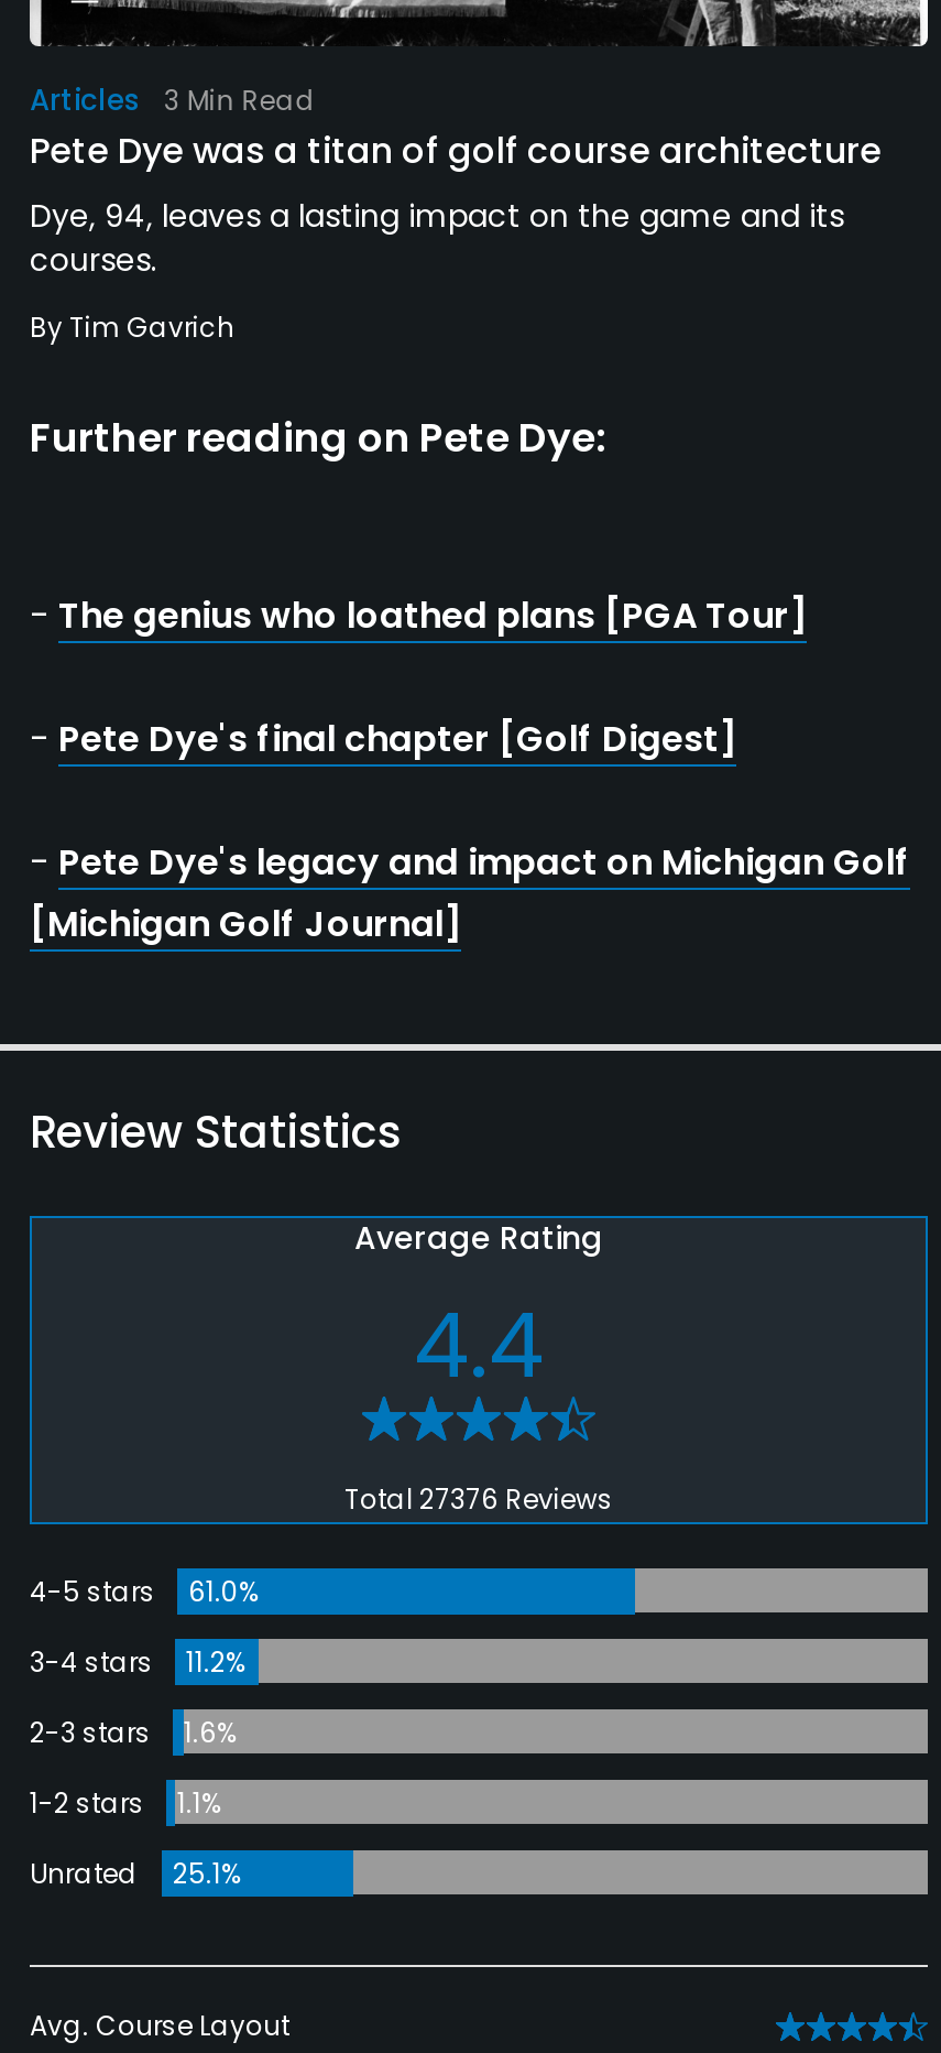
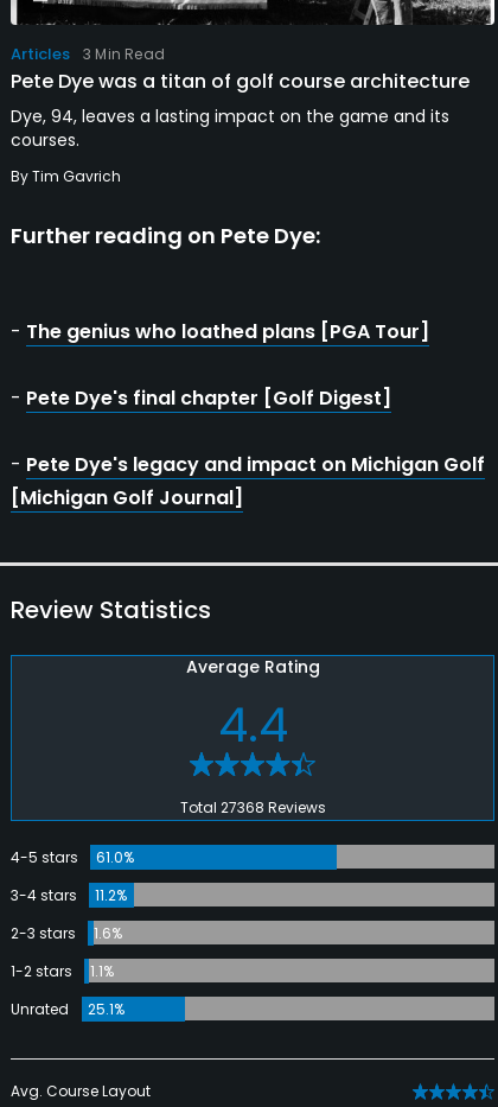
[344,1479,613,1517] Total 27376 Reviews -> [180,797,325,817] Total 27368 Reviews

